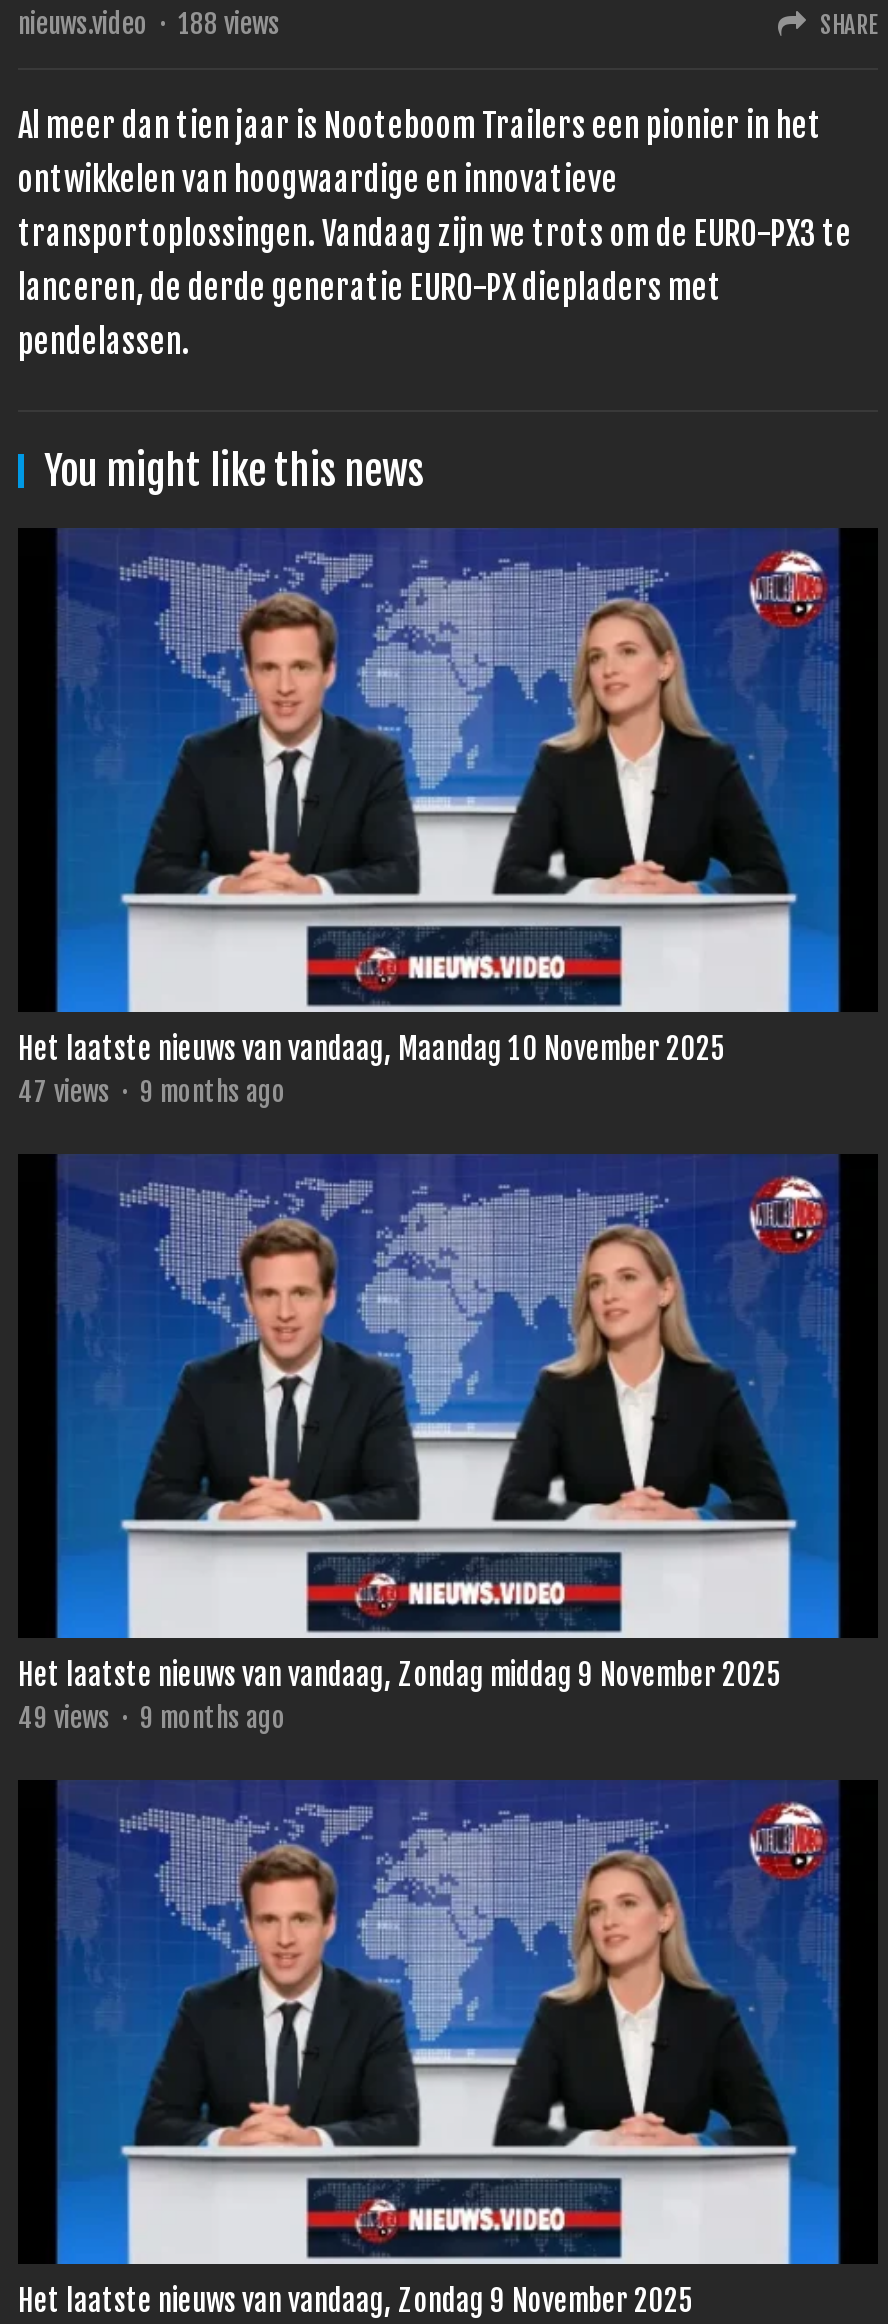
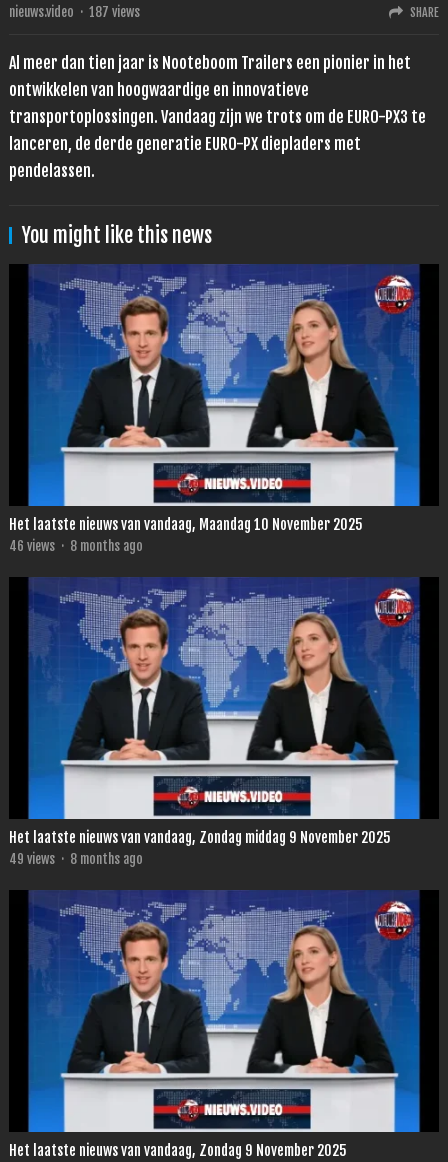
[18,8,280,40] nieuws.video · 188 views -> [9,4,140,20] nieuws.video · 187 views
[18,1076,286,1108] 47 views · 9 months ago -> [9,538,143,554] 46 views · 8 months ago
[18,1701,286,1733] 49 views · 9 months ago -> [9,851,143,867] 49 views · 8 months ago

